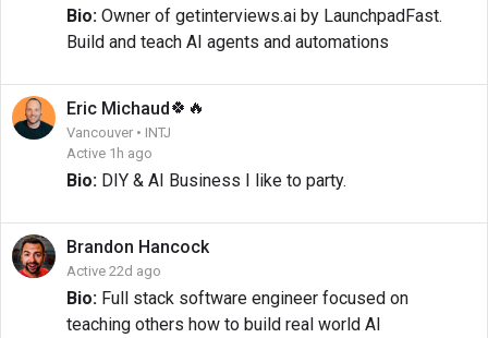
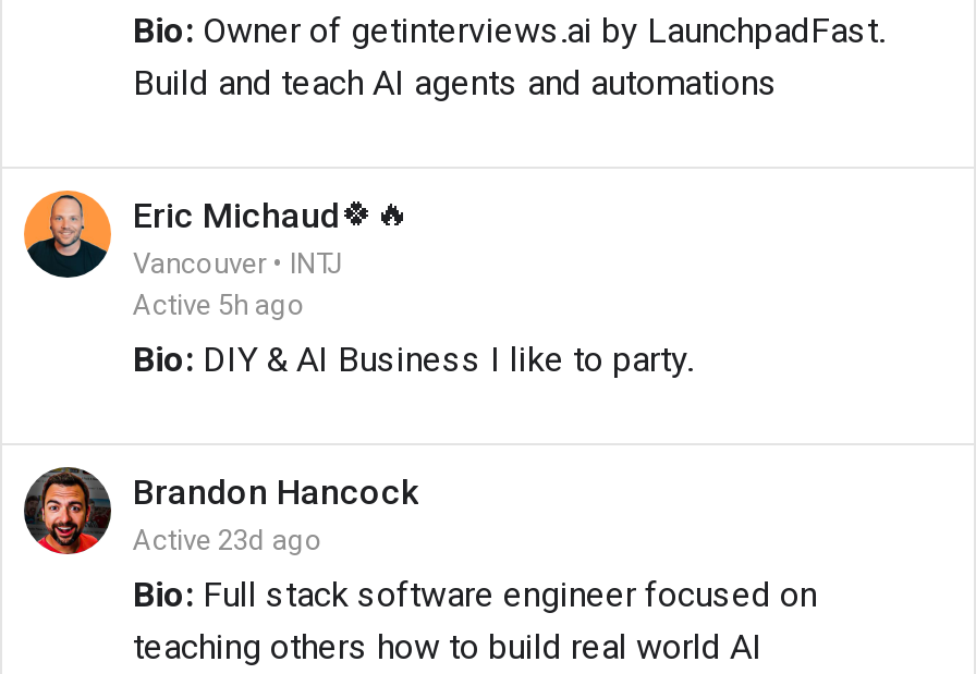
[66,145,152,161] Active 1h ago -> [133,289,305,321] Active 5h ago
[66,263,161,279] Active 22d ago -> [133,524,322,556] Active 23d ago

